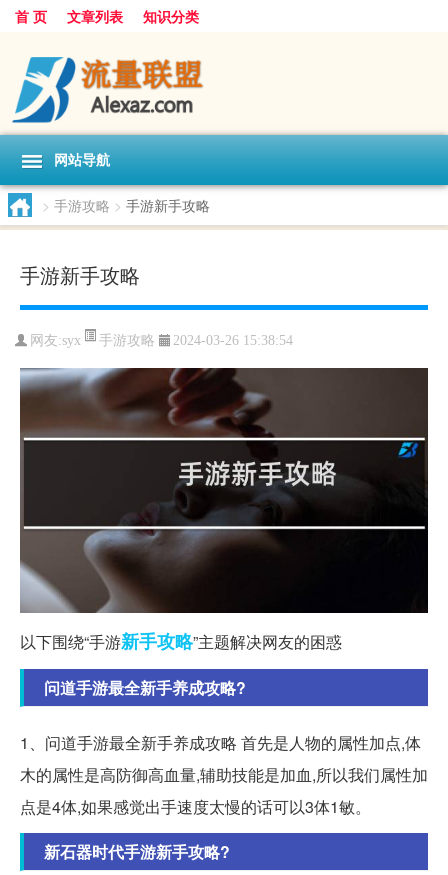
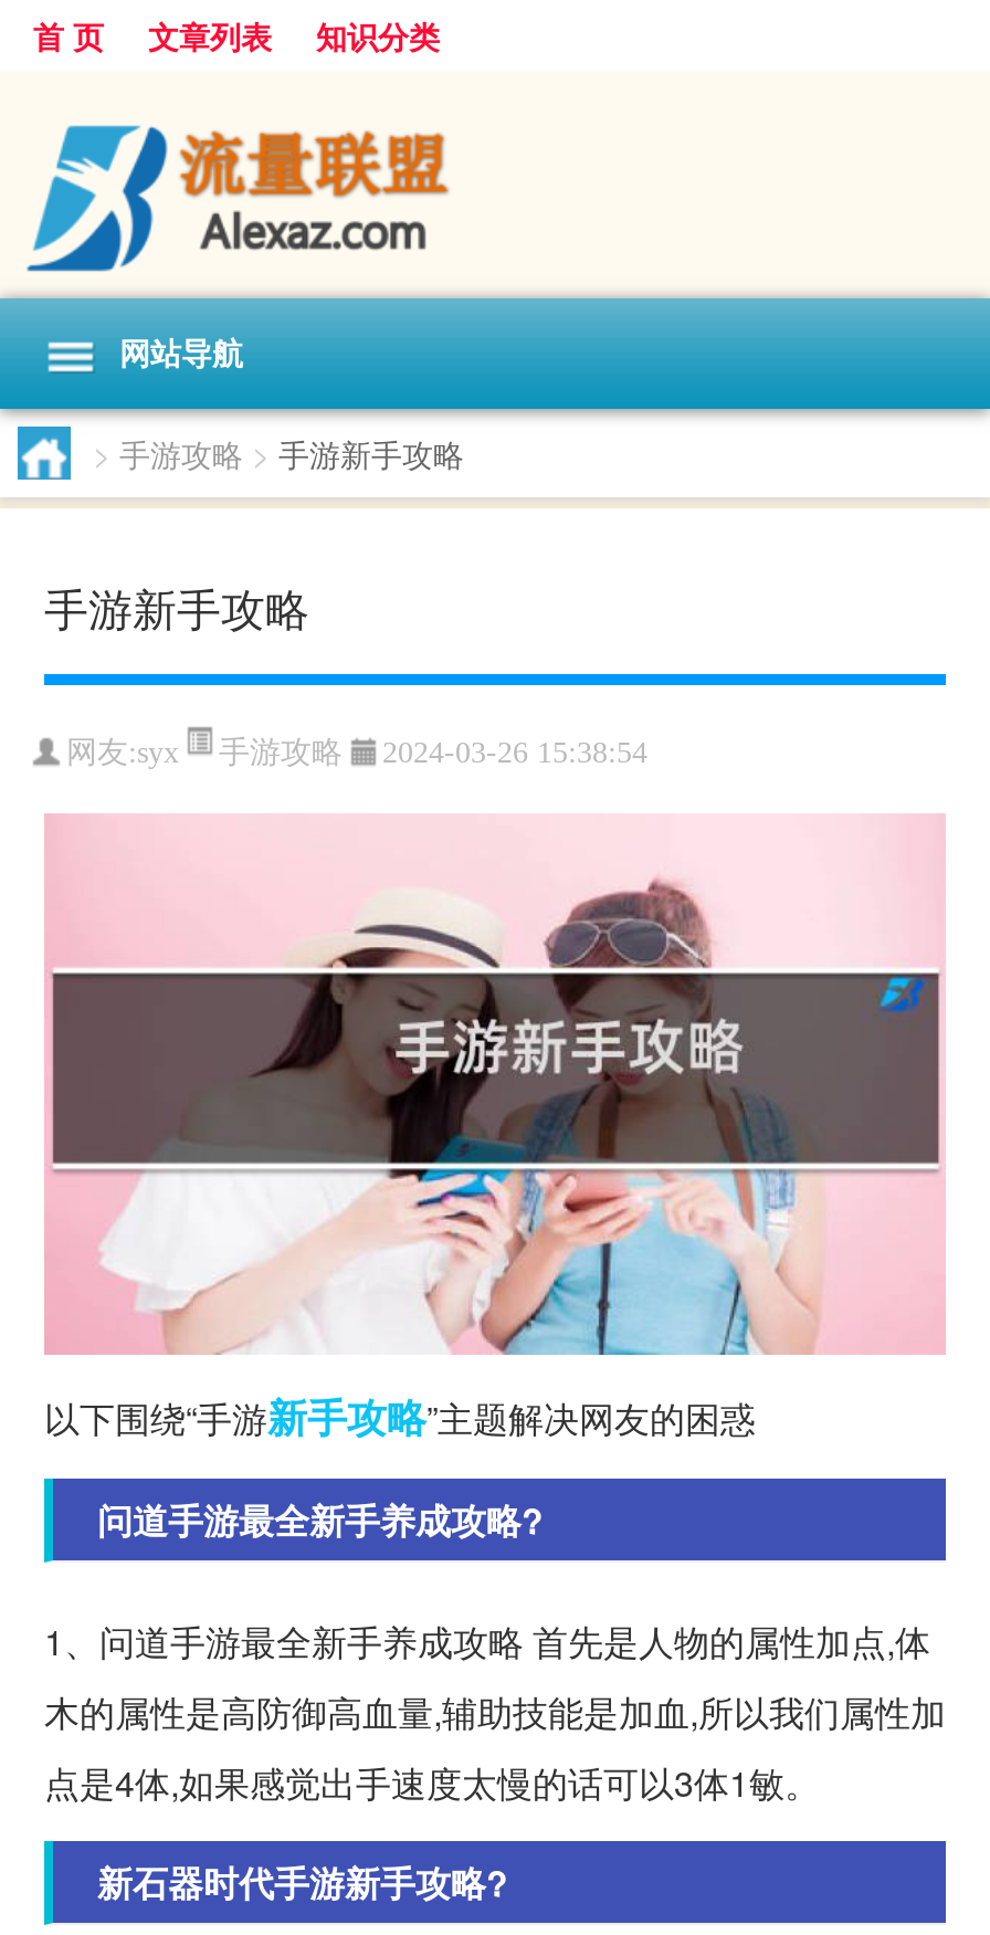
[19,367,429,614] [image] -> [44,813,946,1357] [image]

